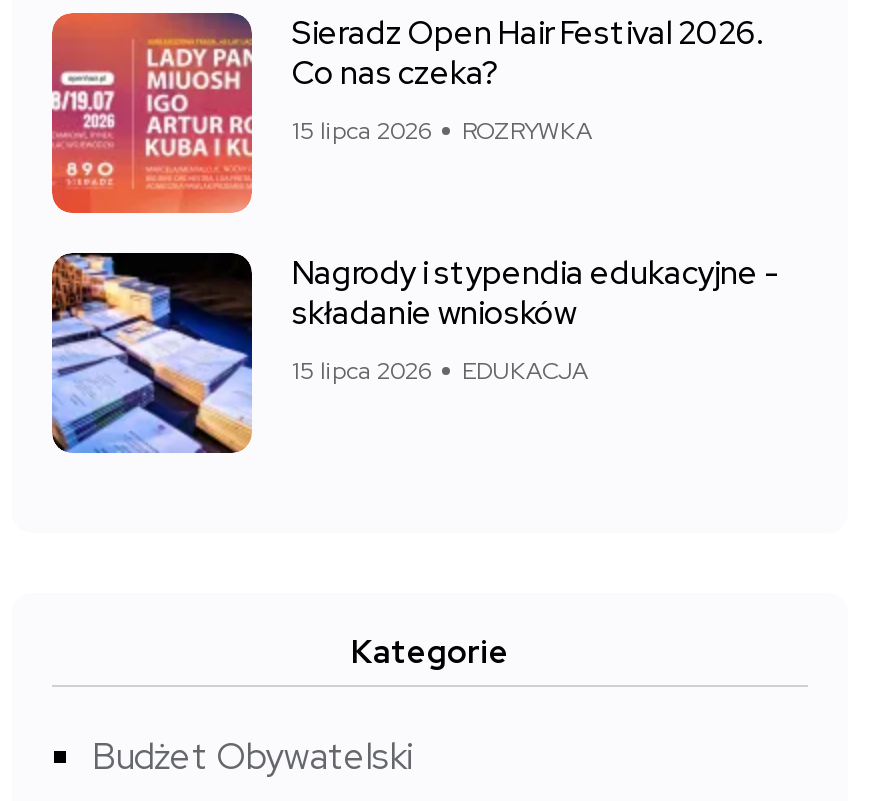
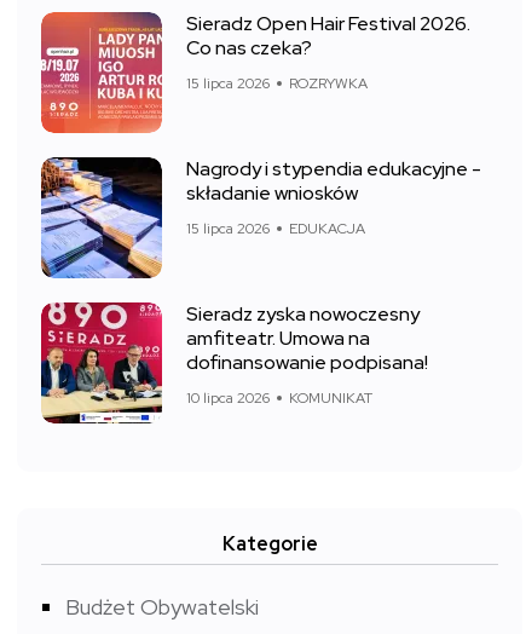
none -> [40,301,428,425] [image] | Sieradz zyska nowoczesny | amfiteatr. Umowa na | dofinansowanie podpisana! | 10 lipca 2026 | KOMUNIKAT

